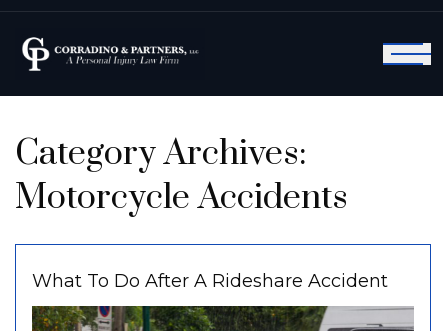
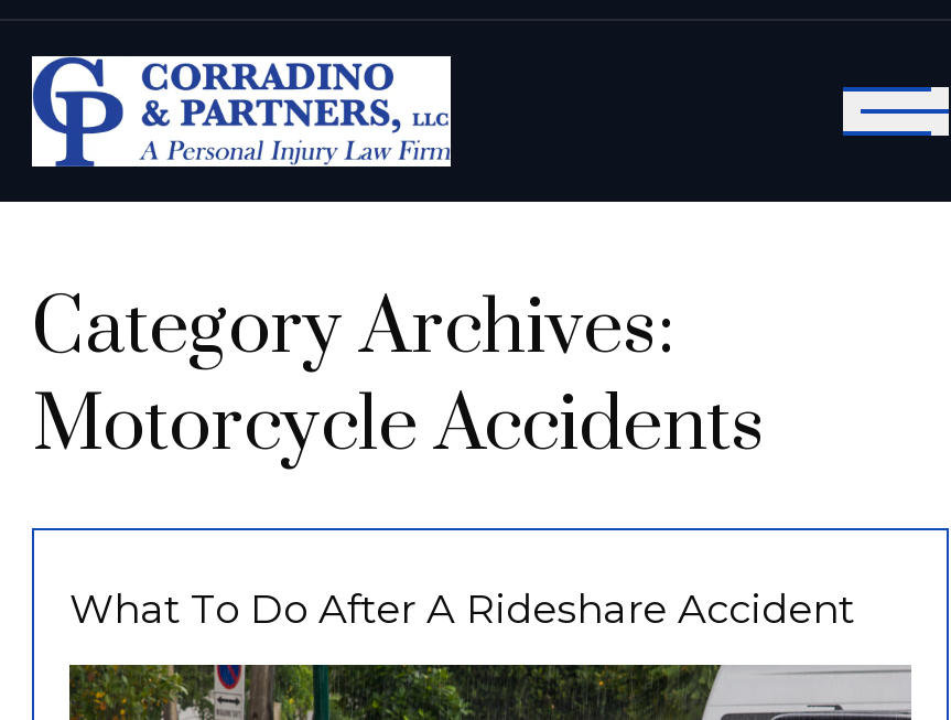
[15,30,205,78] [image] -> [30,54,453,169] [image]

